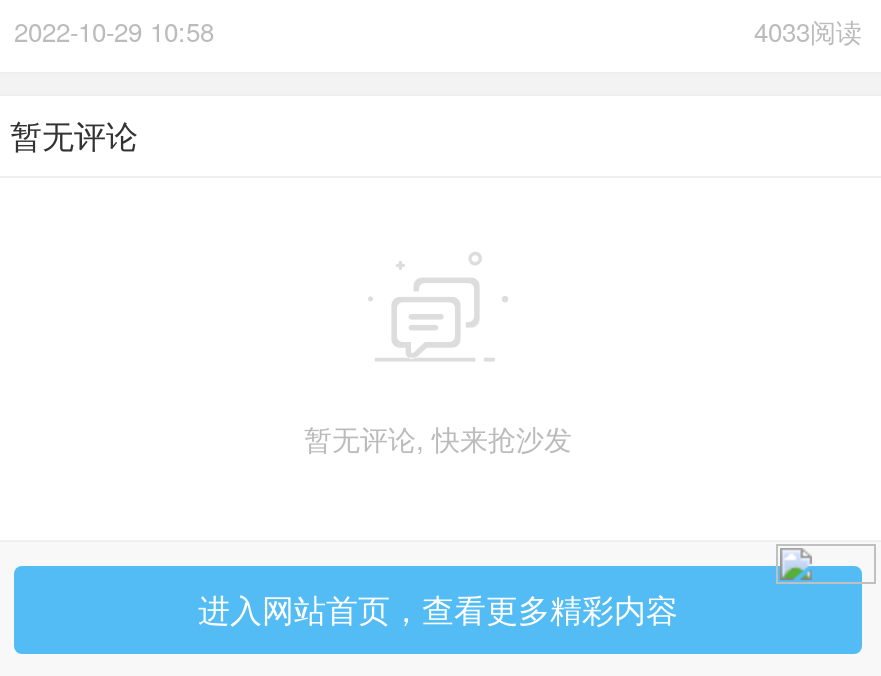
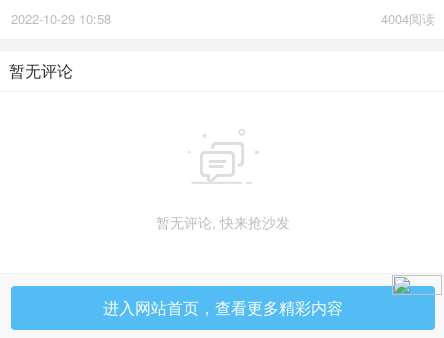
[754,12,862,50] 4033阅读 -> [381,9,435,28] 4004阅读

